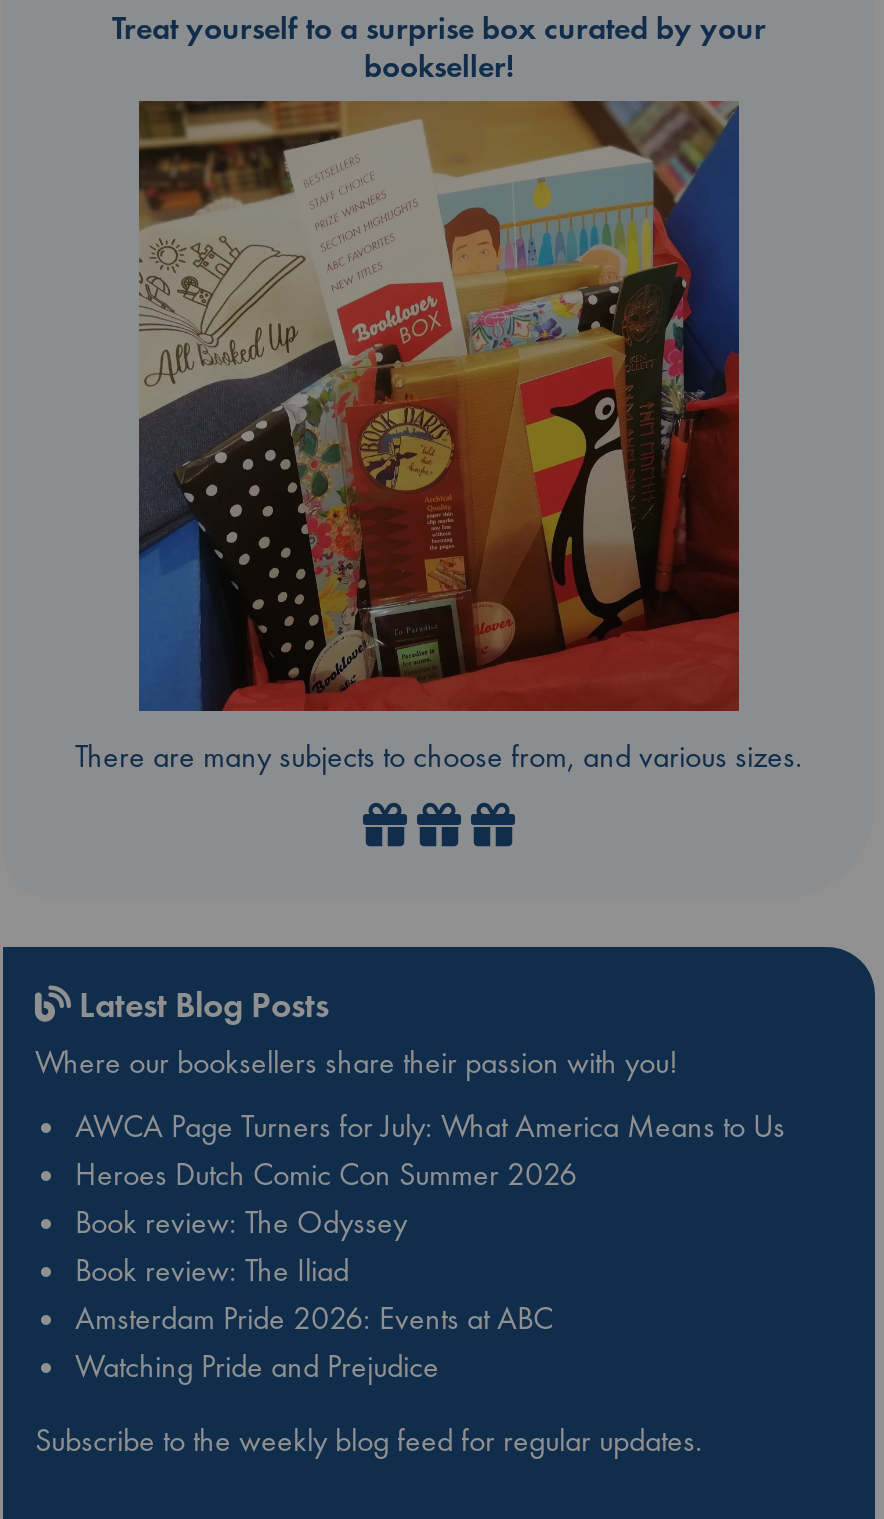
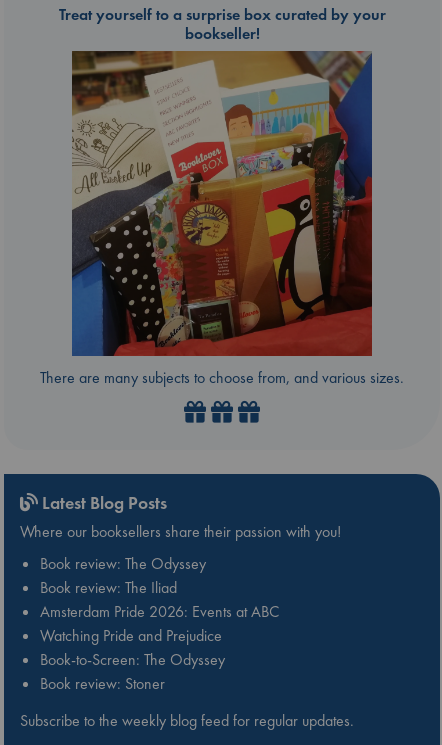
[75,1106,785,1196] AWCA Page Turners for July: What America Means to Us | Heroes Dutch Comic Con Summer 2026 -> none
moved [75,1202,553,1388] -> [40,553,279,646]: Book review: The Odyssey | Book review: The Iliad | Amsterdam Pride 2026: Events at ABC | Watching Pride and Prejudice
none -> [40,649,225,694] Book-to-Screen: The Odyssey | Book review: Stoner

